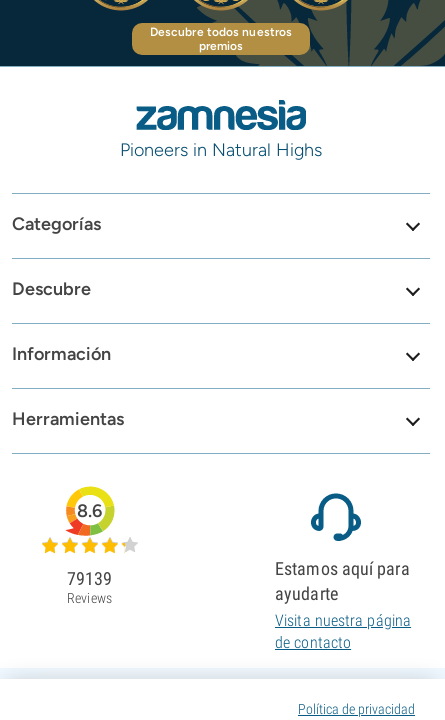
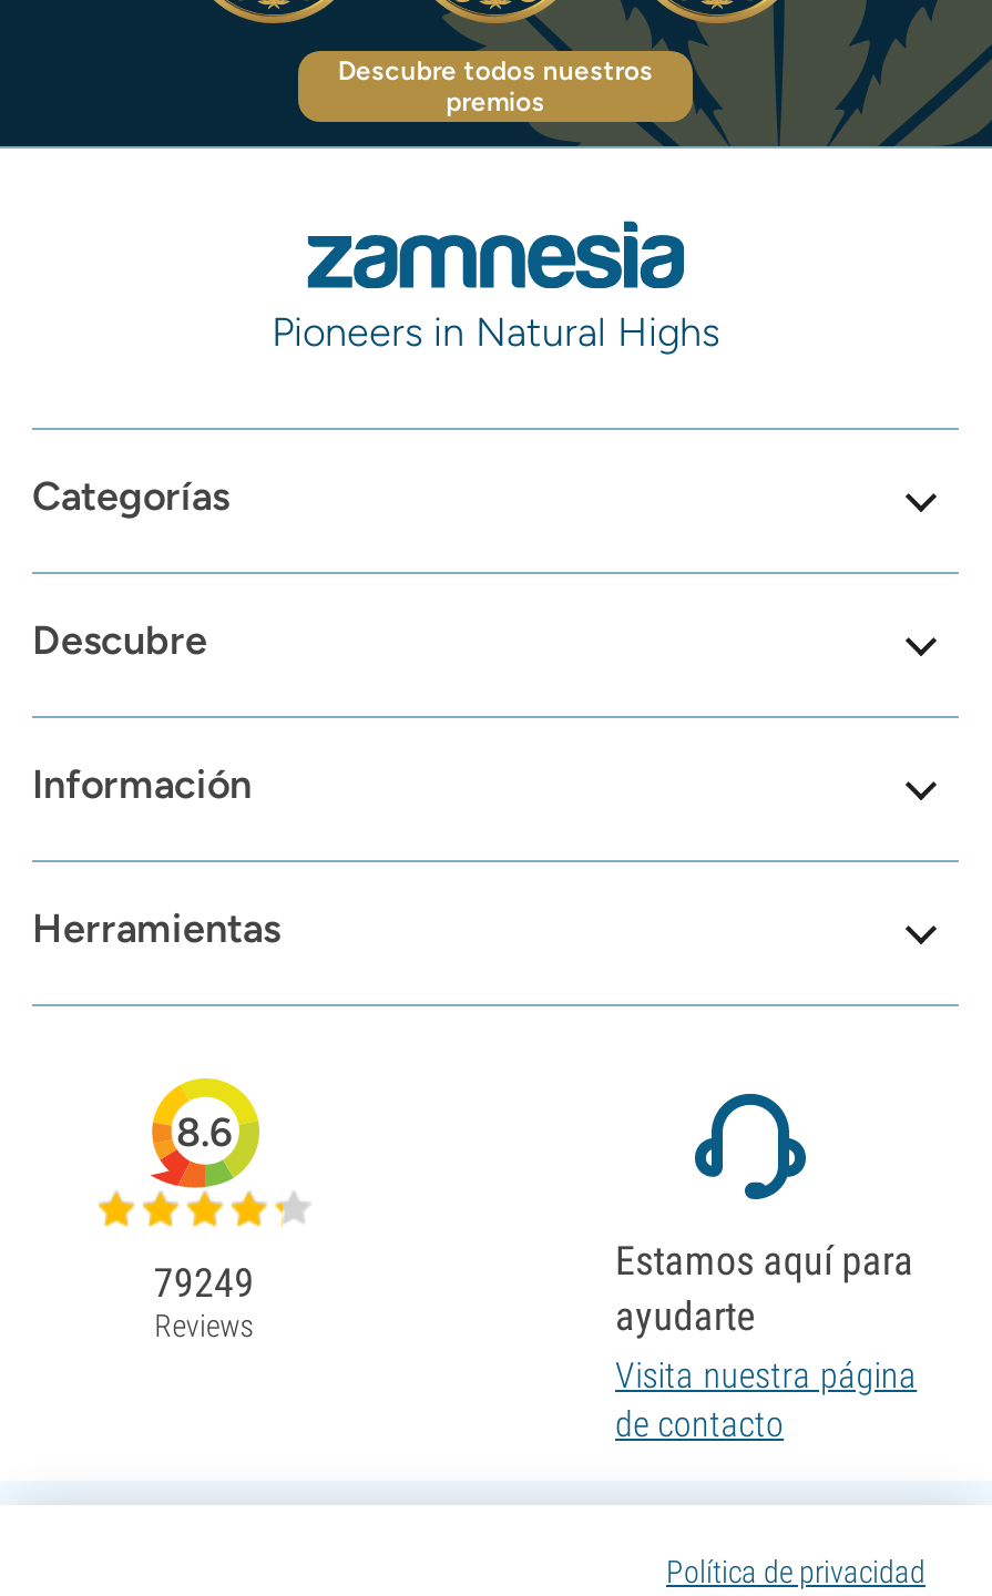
[67,568,112,589] 79139 -> [154,1259,254,1306] 79249

